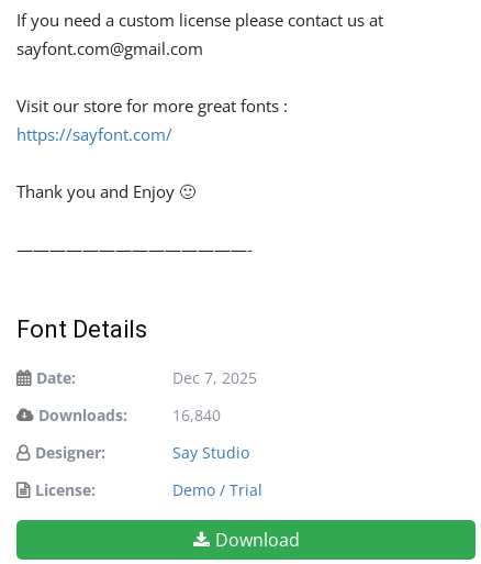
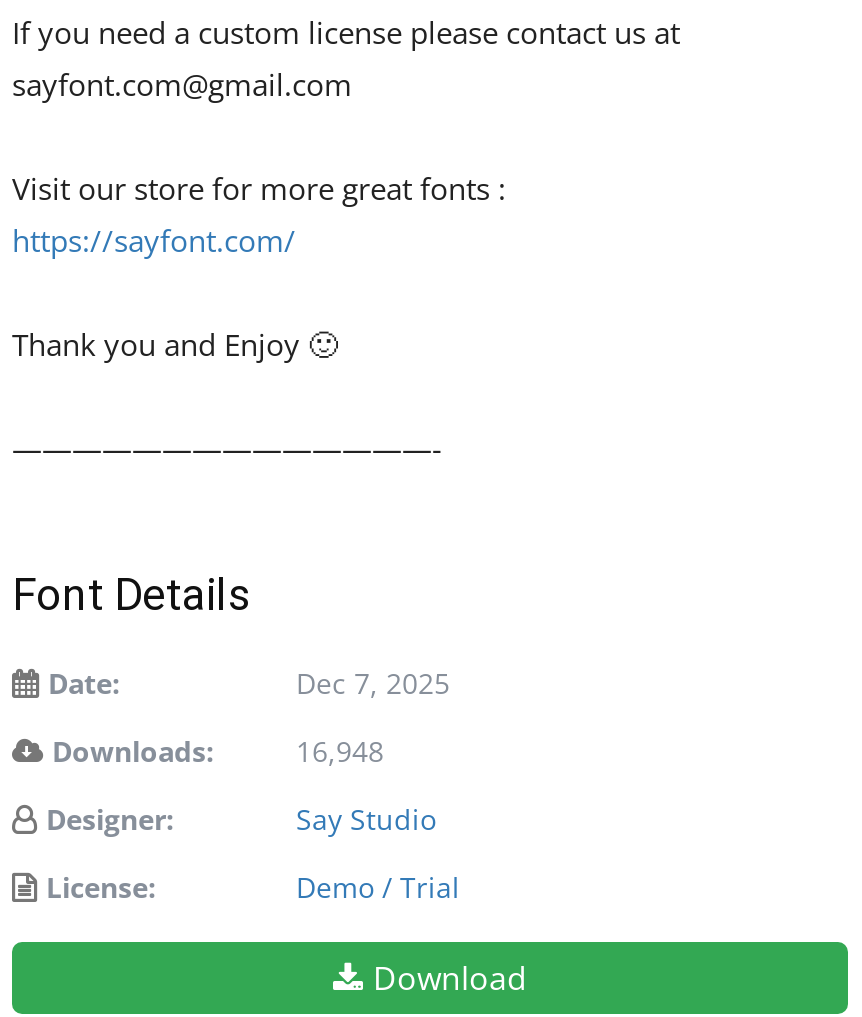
[172,405,221,426] 16,840 -> [296,733,384,771] 16,948

